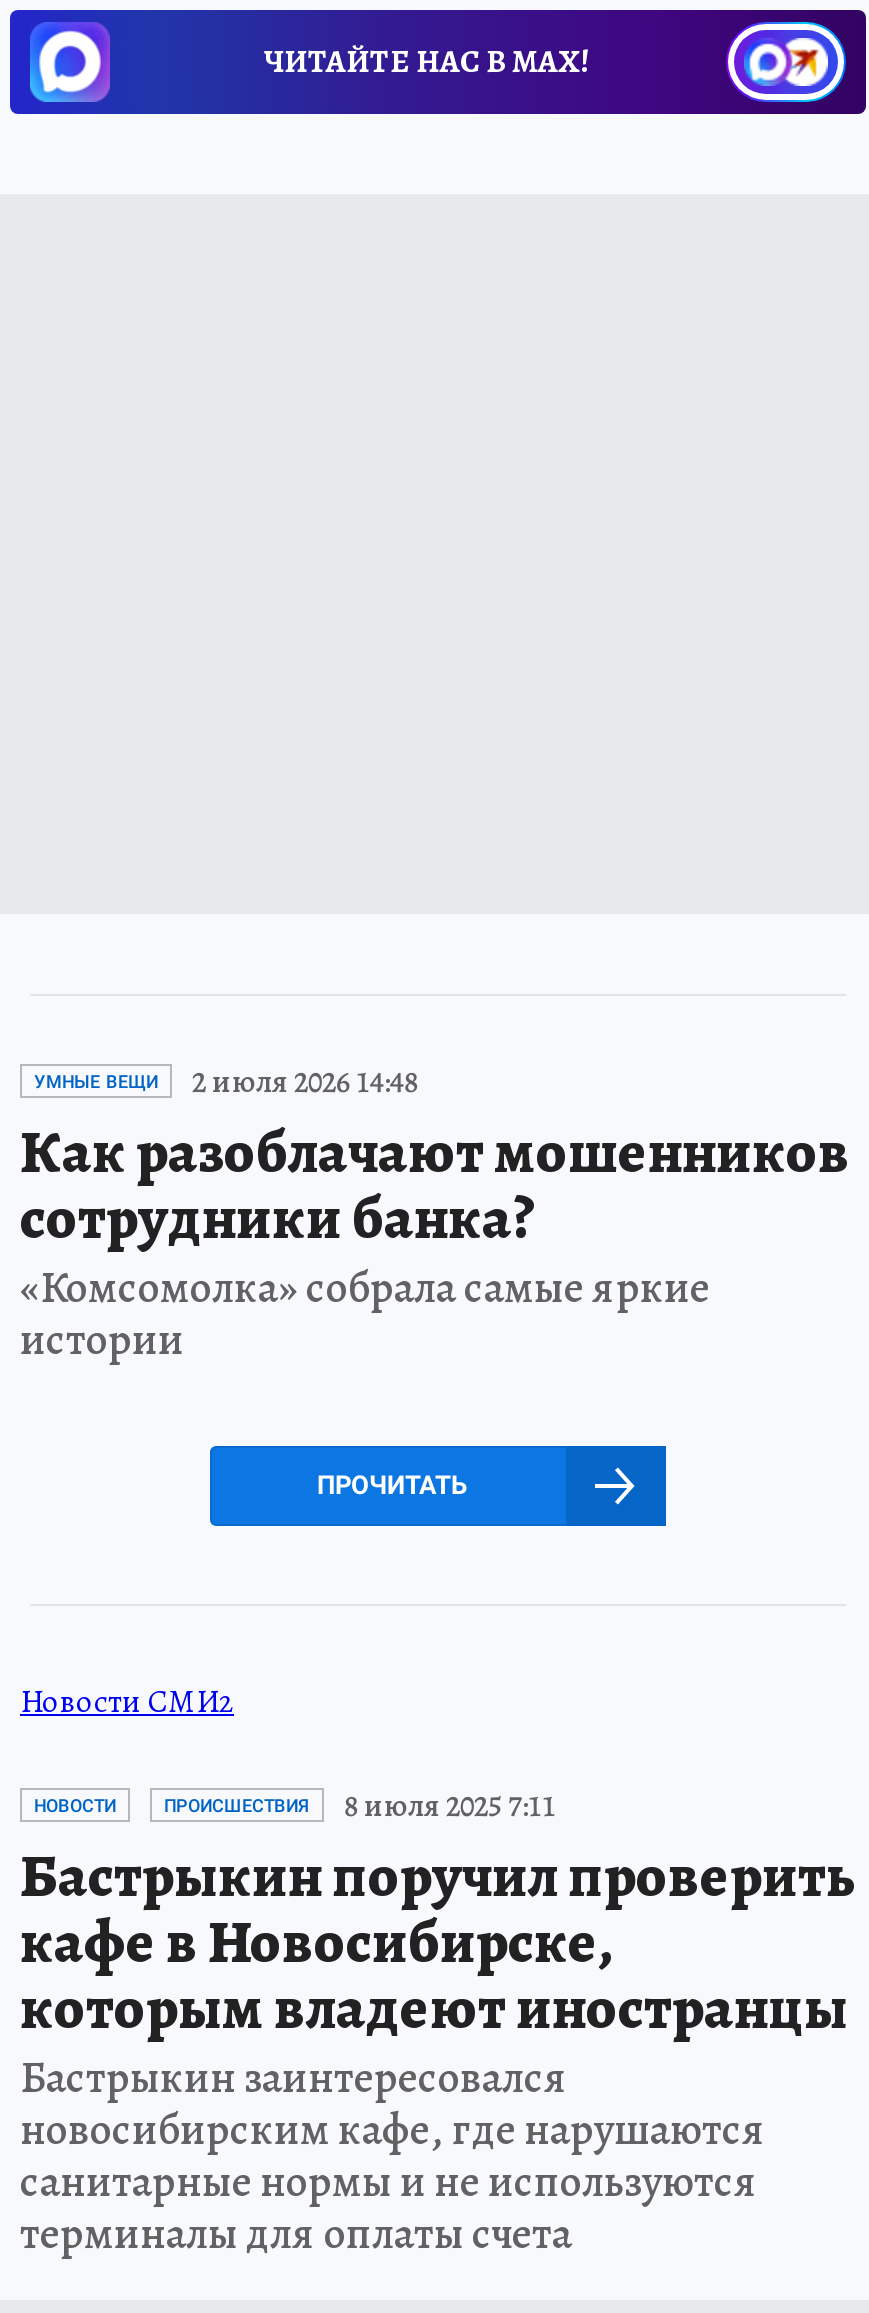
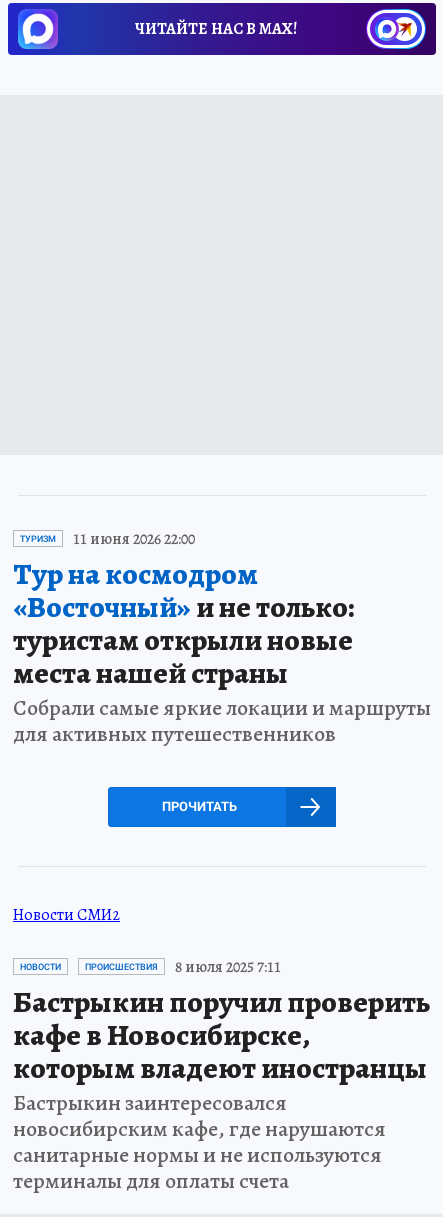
[20,1060,850,1370] УМНЫЕ ВЕЩИ | 2 июля 2026 14:48 | Как разоблачают мошенников | сотрудники банка? | «Комсомолка» собрала самые яркие | истории -> [13,528,431,749] ТУРИЗМ | 11 июня 2026 22:00 | Тур на космодром | «Восточный»и не только: | туристам открыли новые | места нашей страны | Собрали самые яркие локации и маршруты | для активных путешественников

